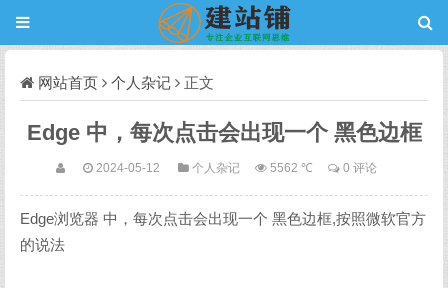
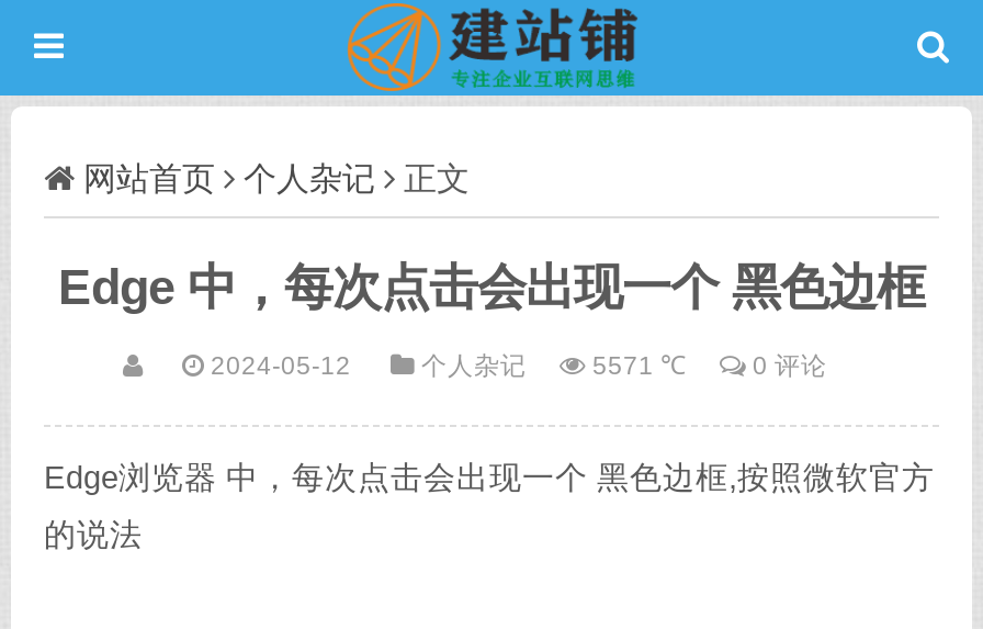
[267,161,313,174] 5562 ℃ -> [586,350,687,379] 5571 ℃

